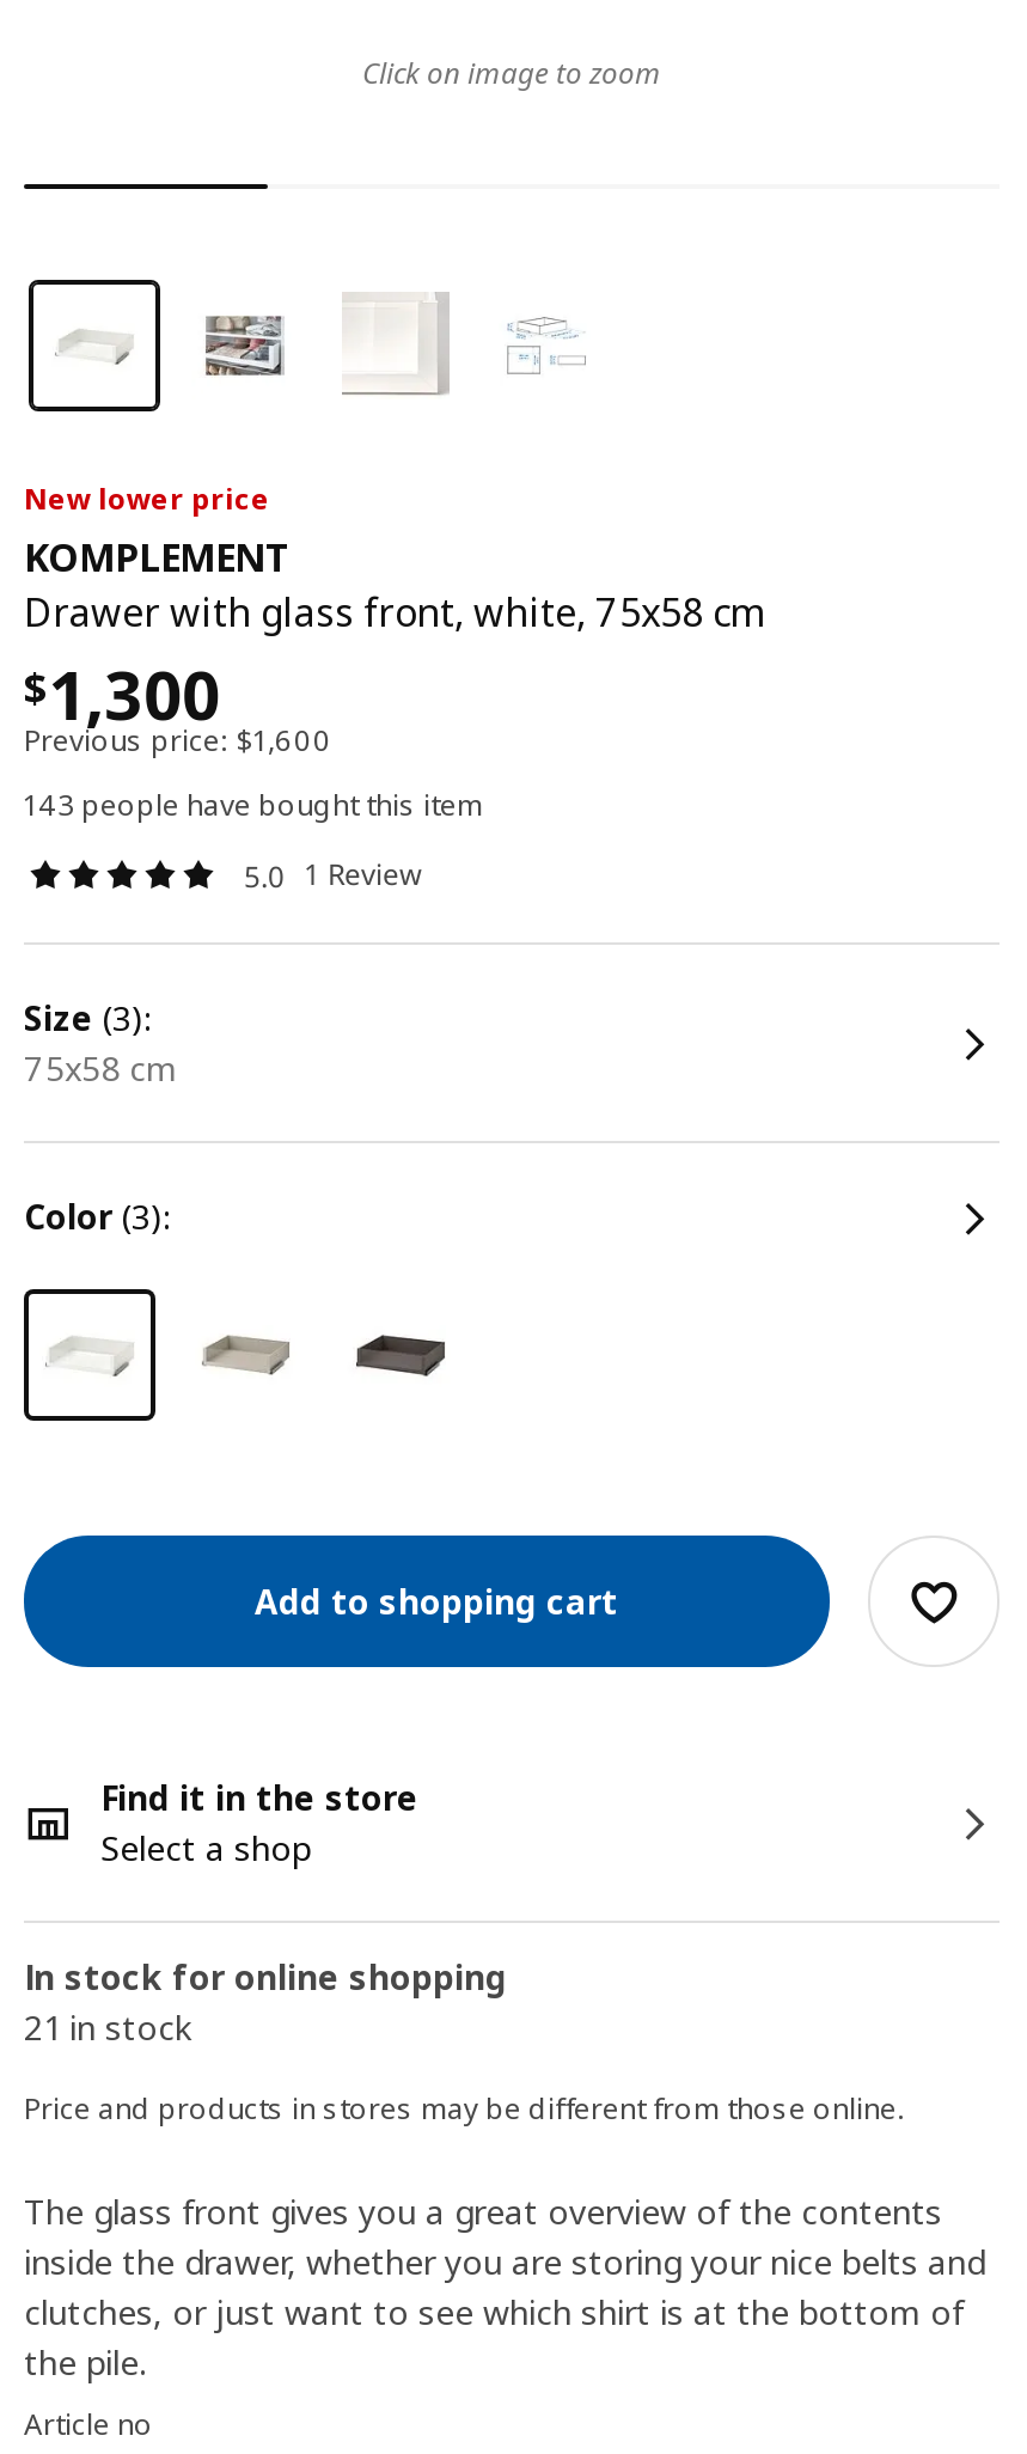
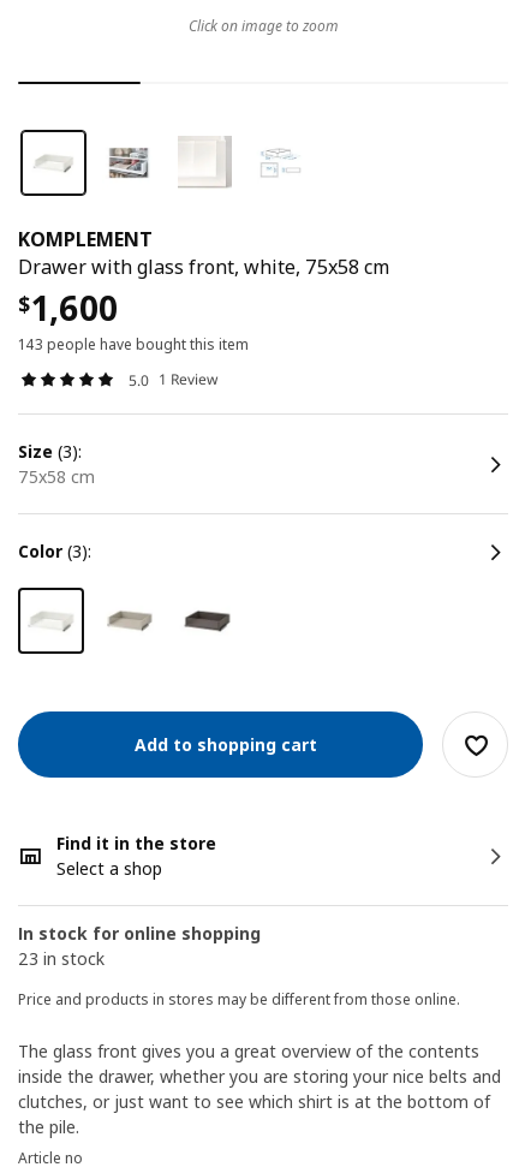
[24,478,270,519] New lower price -> none
[24,648,332,761] $ 1,300 | Previous price: $1,600 -> [18,285,117,331] $ 1,600
[24,2004,191,2050] 21 in stock -> [18,947,105,970] 23 in stock

